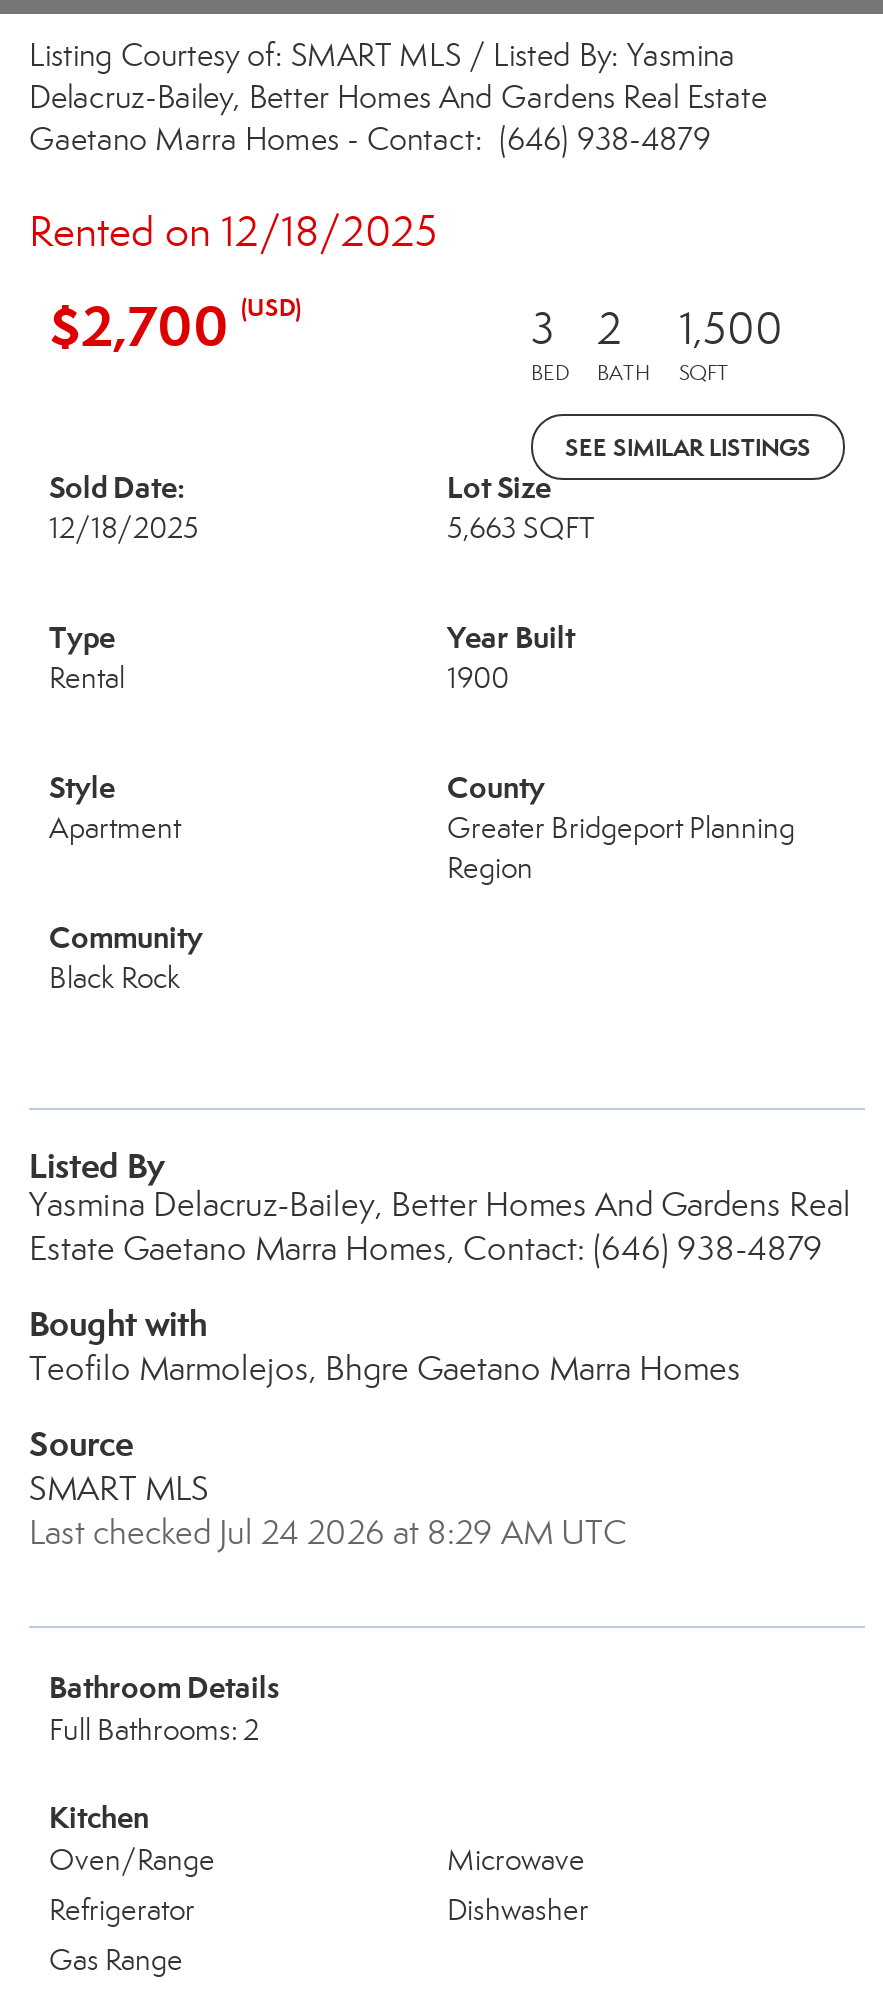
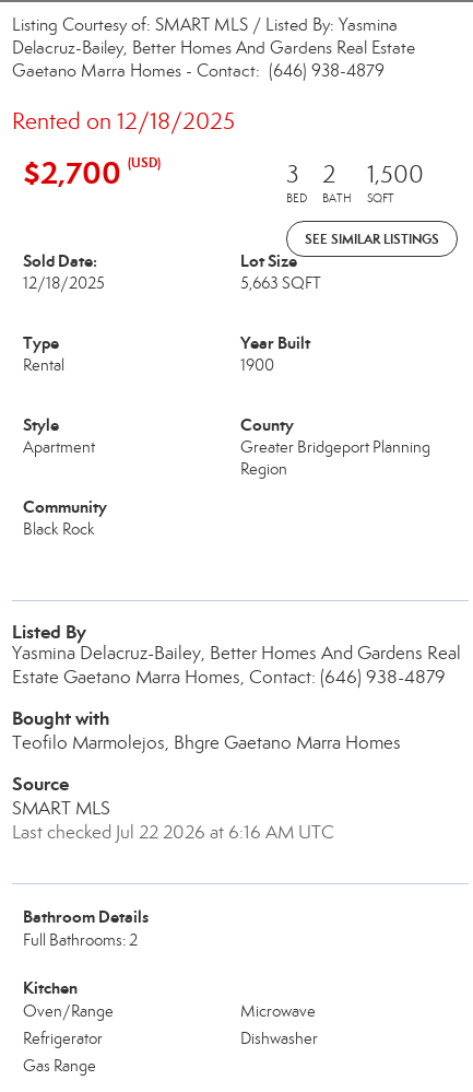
[29,1512,627,1554] Last checked Jul 24 2026 at 8:29 AM UTC -> [12,821,334,844] Last checked Jul 22 2026 at 6:16 AM UTC

